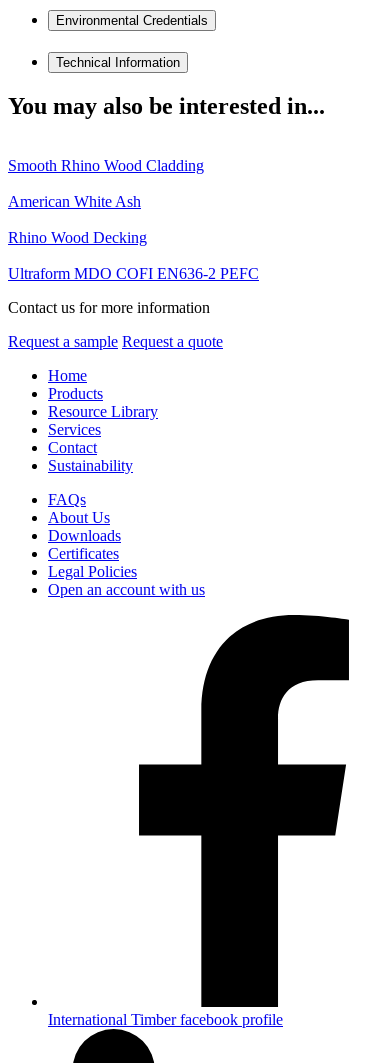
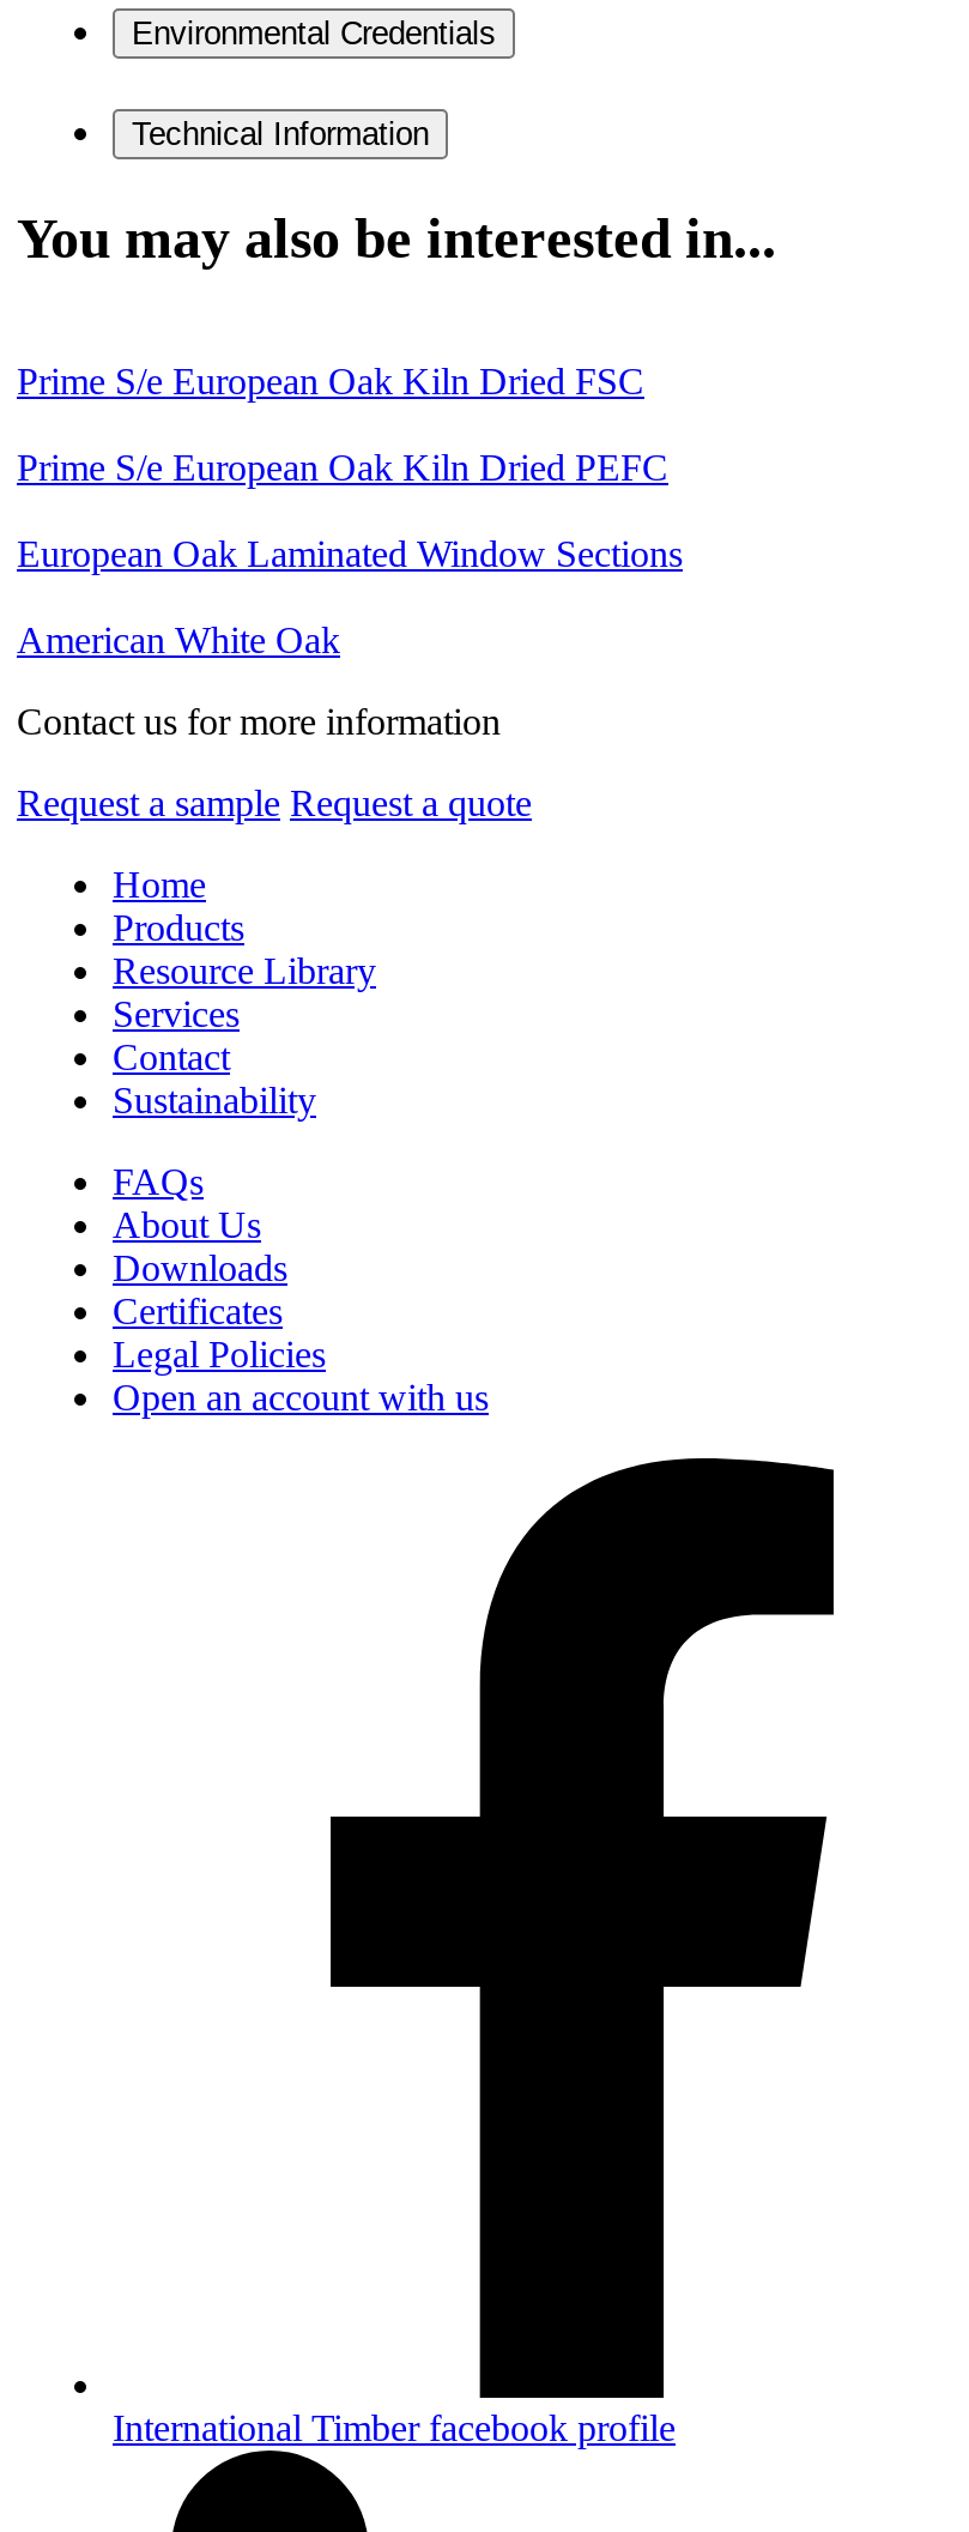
[8,157,204,174] Smooth Rhino Wood Cladding -> [17,362,644,402] Prime S/e European Oak Kiln Dried FSC
[8,193,141,210] American White Ash -> [17,448,668,489] Prime S/e European Oak Kiln Dried PEFC
[8,229,147,246] Rhino Wood Decking -> [17,534,683,575] European Oak Laminated Window Sections
[8,265,259,282] Ultraform MDO COFI EN636-2 PEFC -> [17,620,340,661] American White Oak

